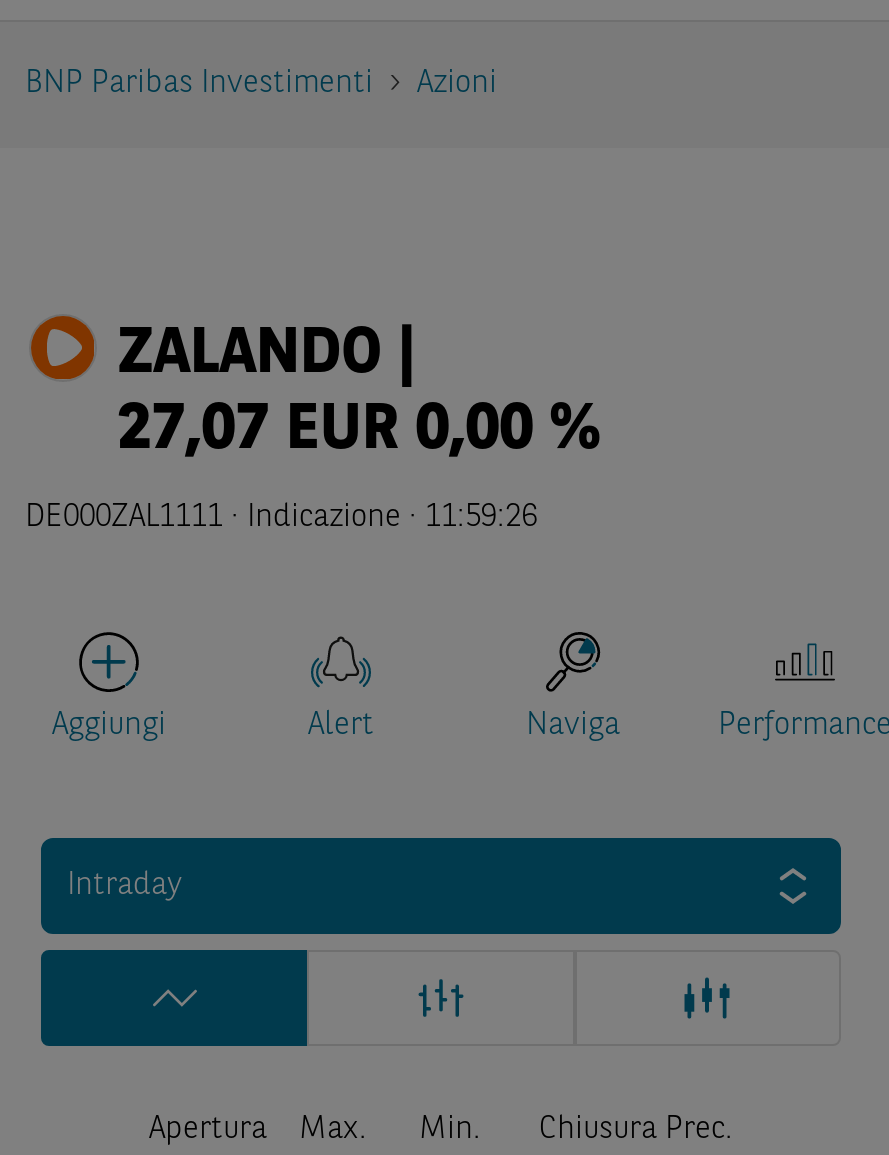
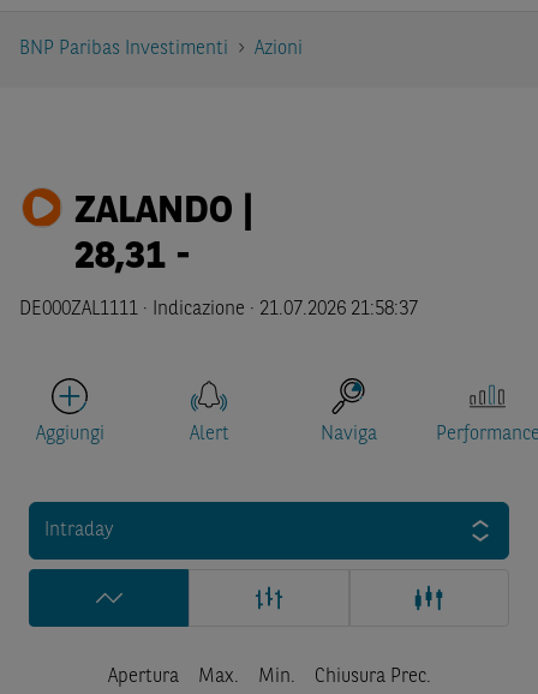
[118,400,600,464] 27,07 EUR 0,00 % -> [75,239,191,277] 28,31 -
[25,502,537,534] DE000ZAL1111 · Indicazione · 11:59:26 -> [19,300,418,319] DE000ZAL1111 · Indicazione · 21.07.2026 21:58:37

